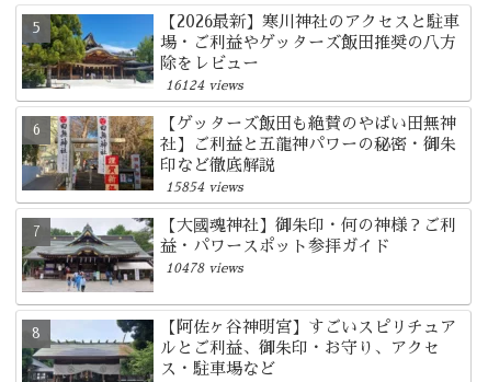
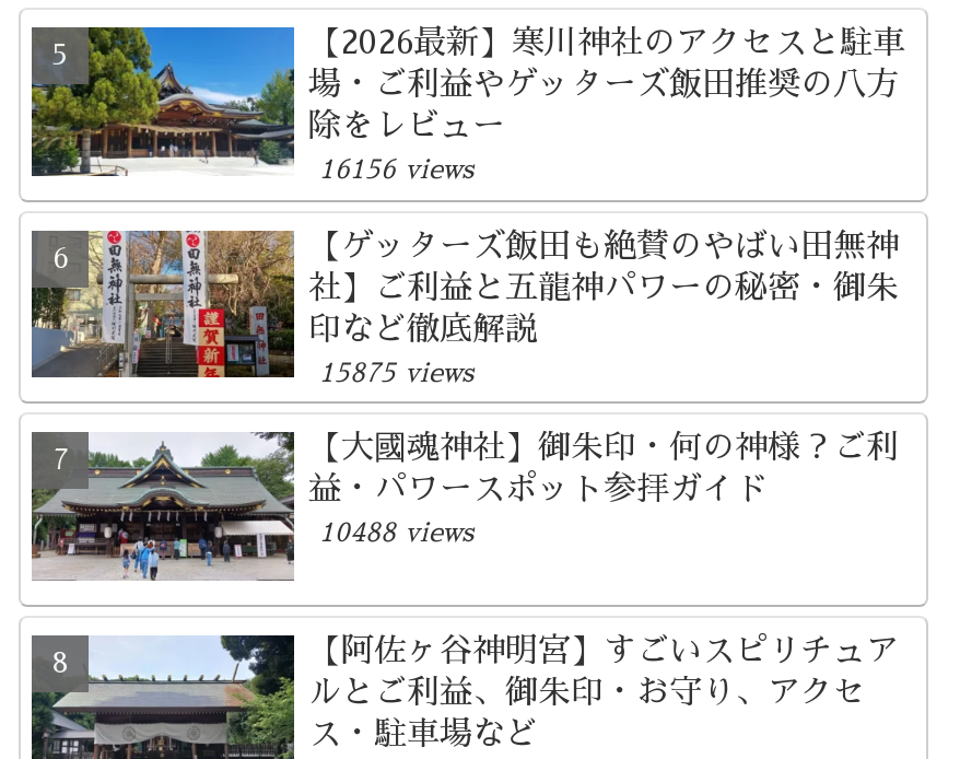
[166,79,244,92] 16124 views -> [319,157,475,183] 16156 views
[166,181,244,194] 15854 views -> [319,359,475,386] 15875 views
[166,262,244,275] 10478 views -> [319,520,475,546] 10488 views

